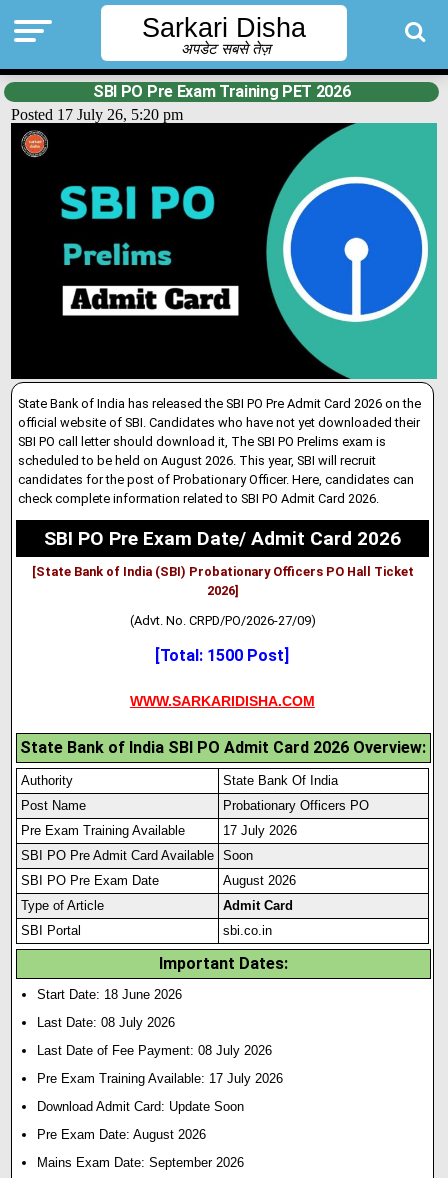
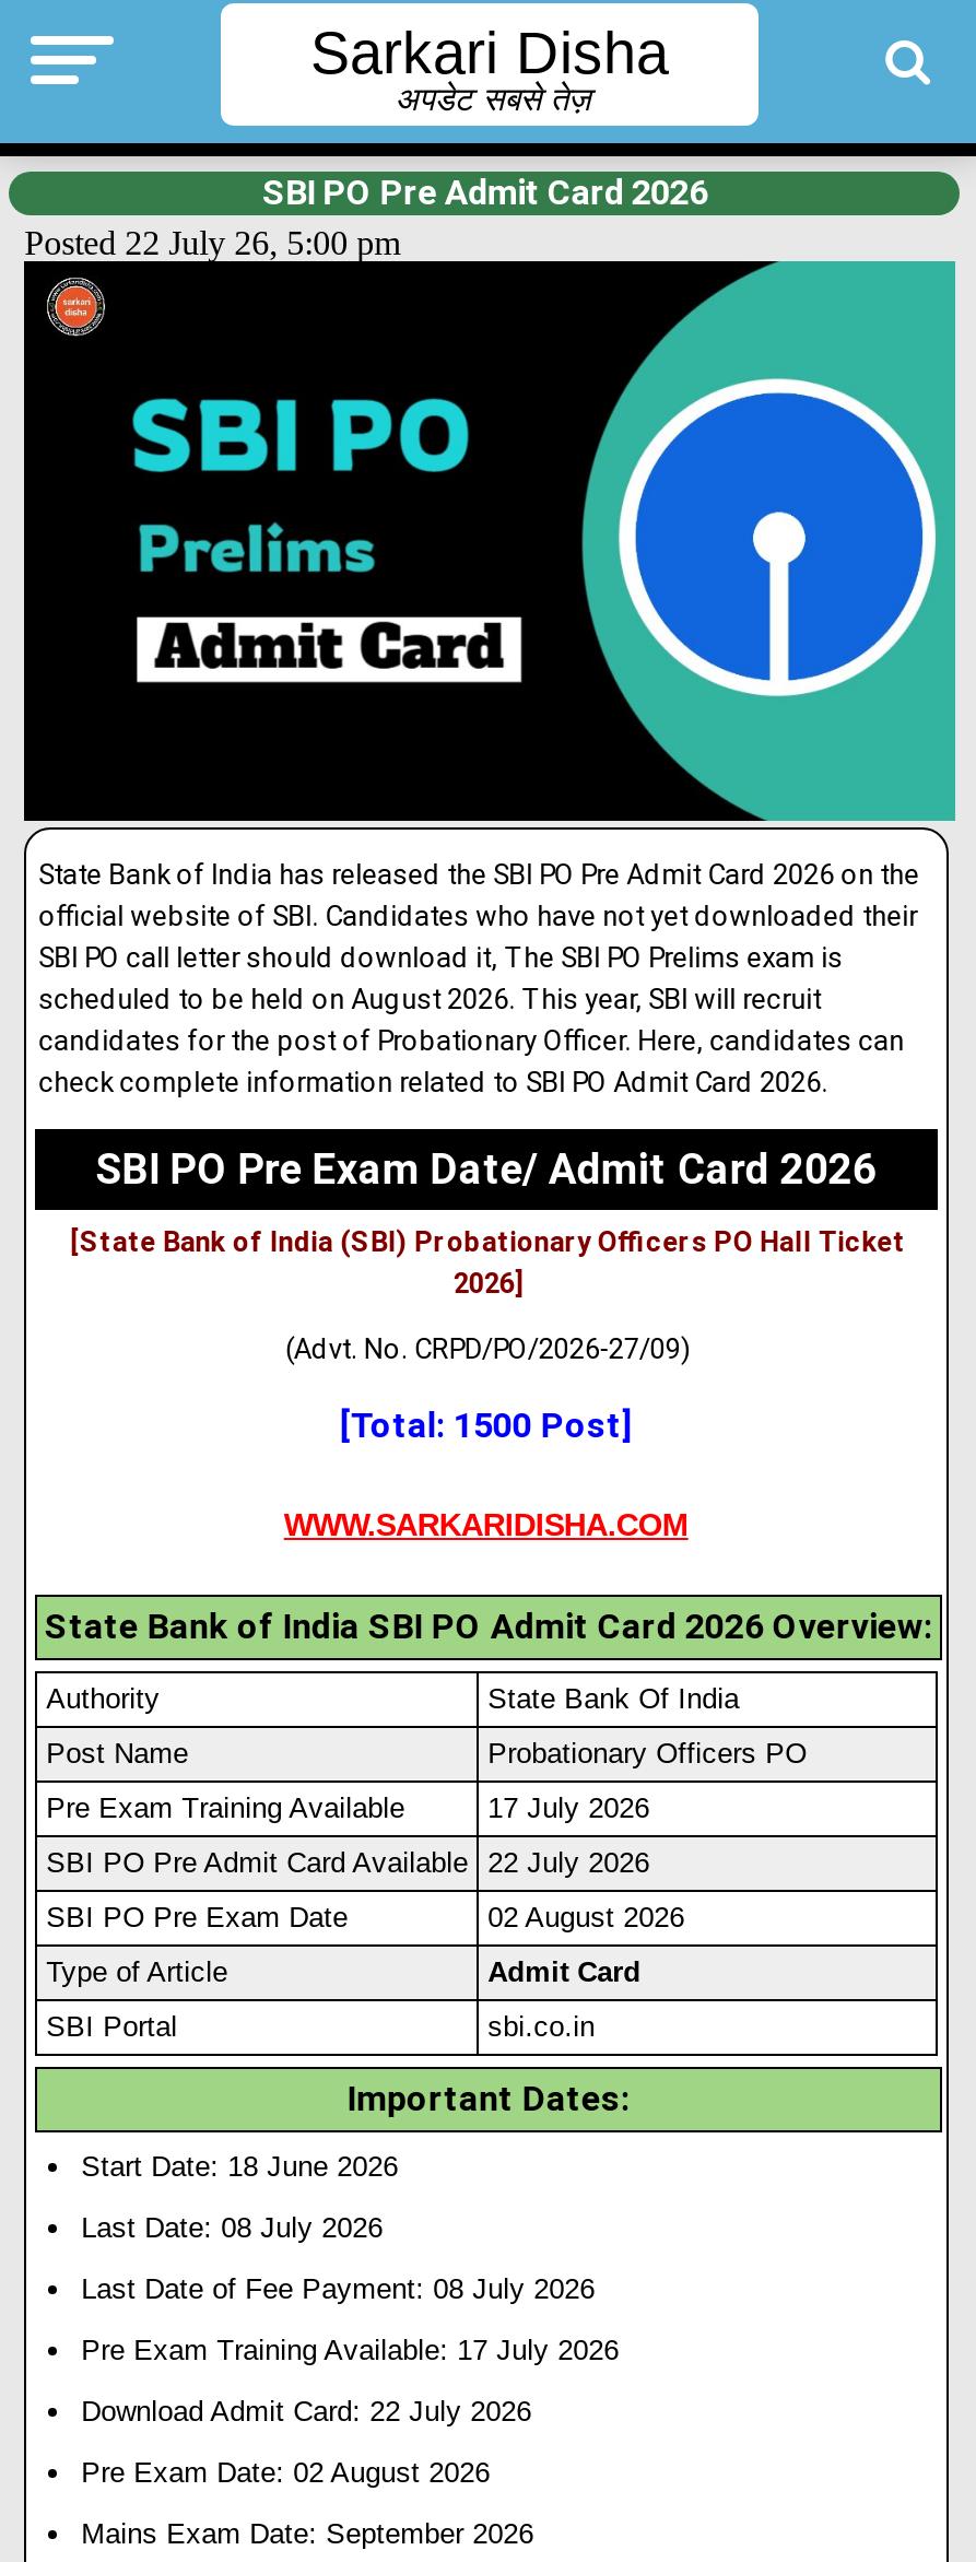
[11,82,350,123] SBI PO Pre Exam Training PET 2026 | Posted 17 July 26, 5:20 pm -> [24,172,707,261] SBI PO Pre Admit Card 2026 | Posted 22 July 26, 5:00 pm
[21,848,253,863] SBI PO Pre Admit Card Available Soon -> [46,1845,649,1878] SBI PO Pre Admit Card Available 22 July 2026
[223,873,296,888] August 2026 -> [488,1900,684,1932] 02 August 2026
[37,1099,244,1114] Download Admit Card: Update Soon -> [81,2394,531,2426] Download Admit Card: 22 July 2026
[37,1127,206,1142] Pre Exam Date: August 2026 -> [81,2455,490,2488] Pre Exam Date: 02 August 2026

